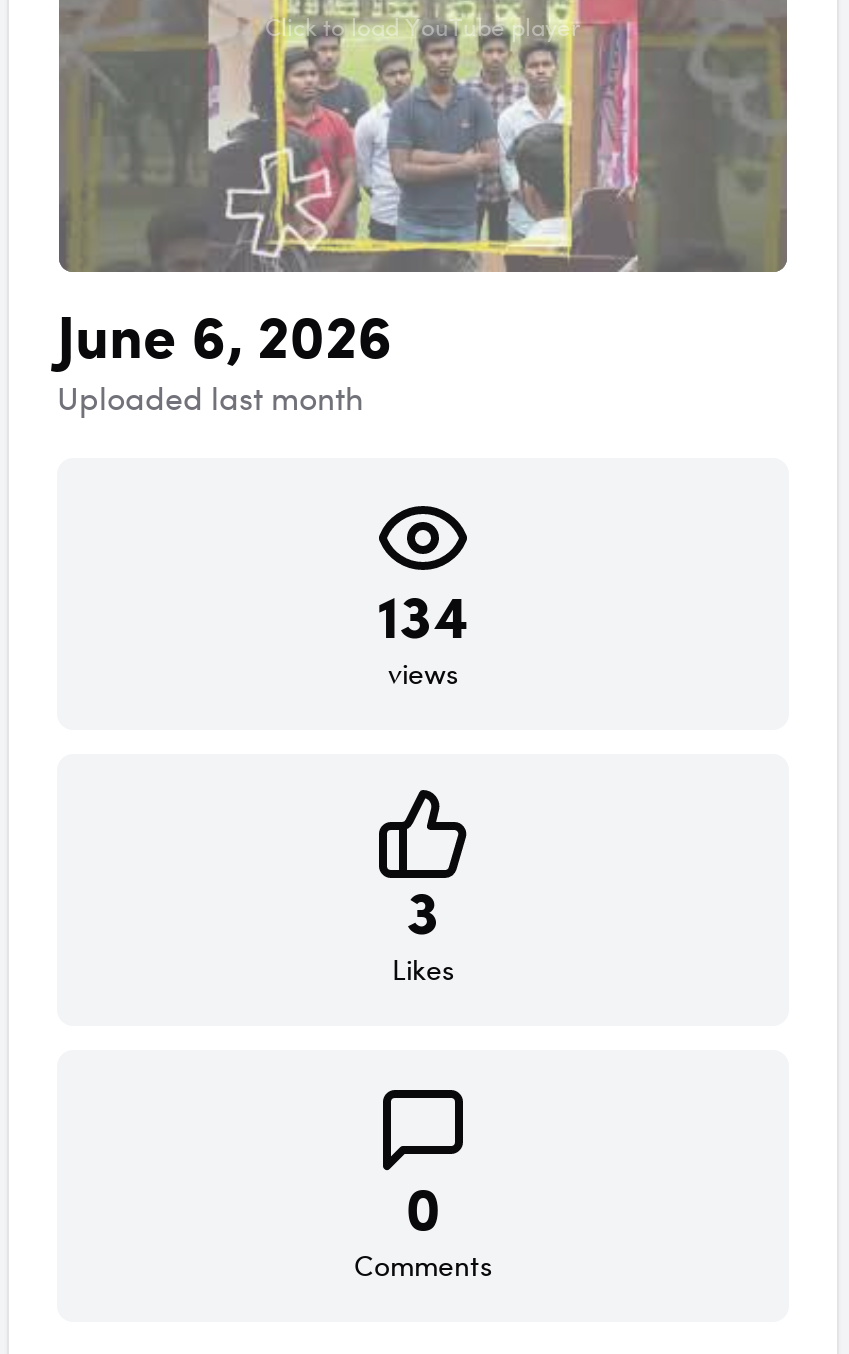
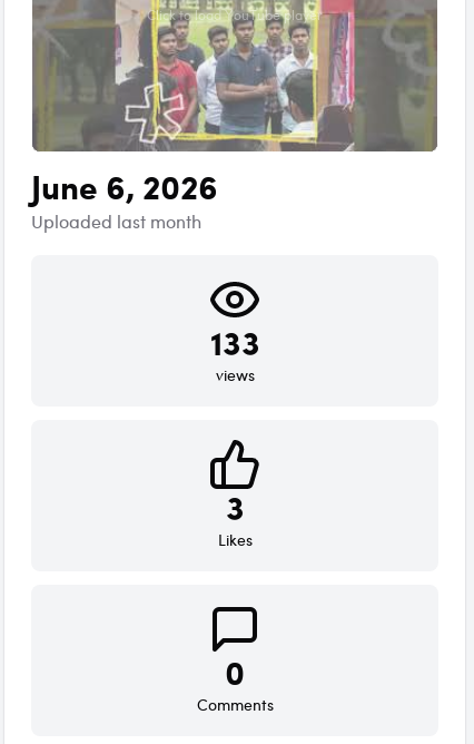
[377,590,469,652] 134 -> [210,329,260,363] 133

